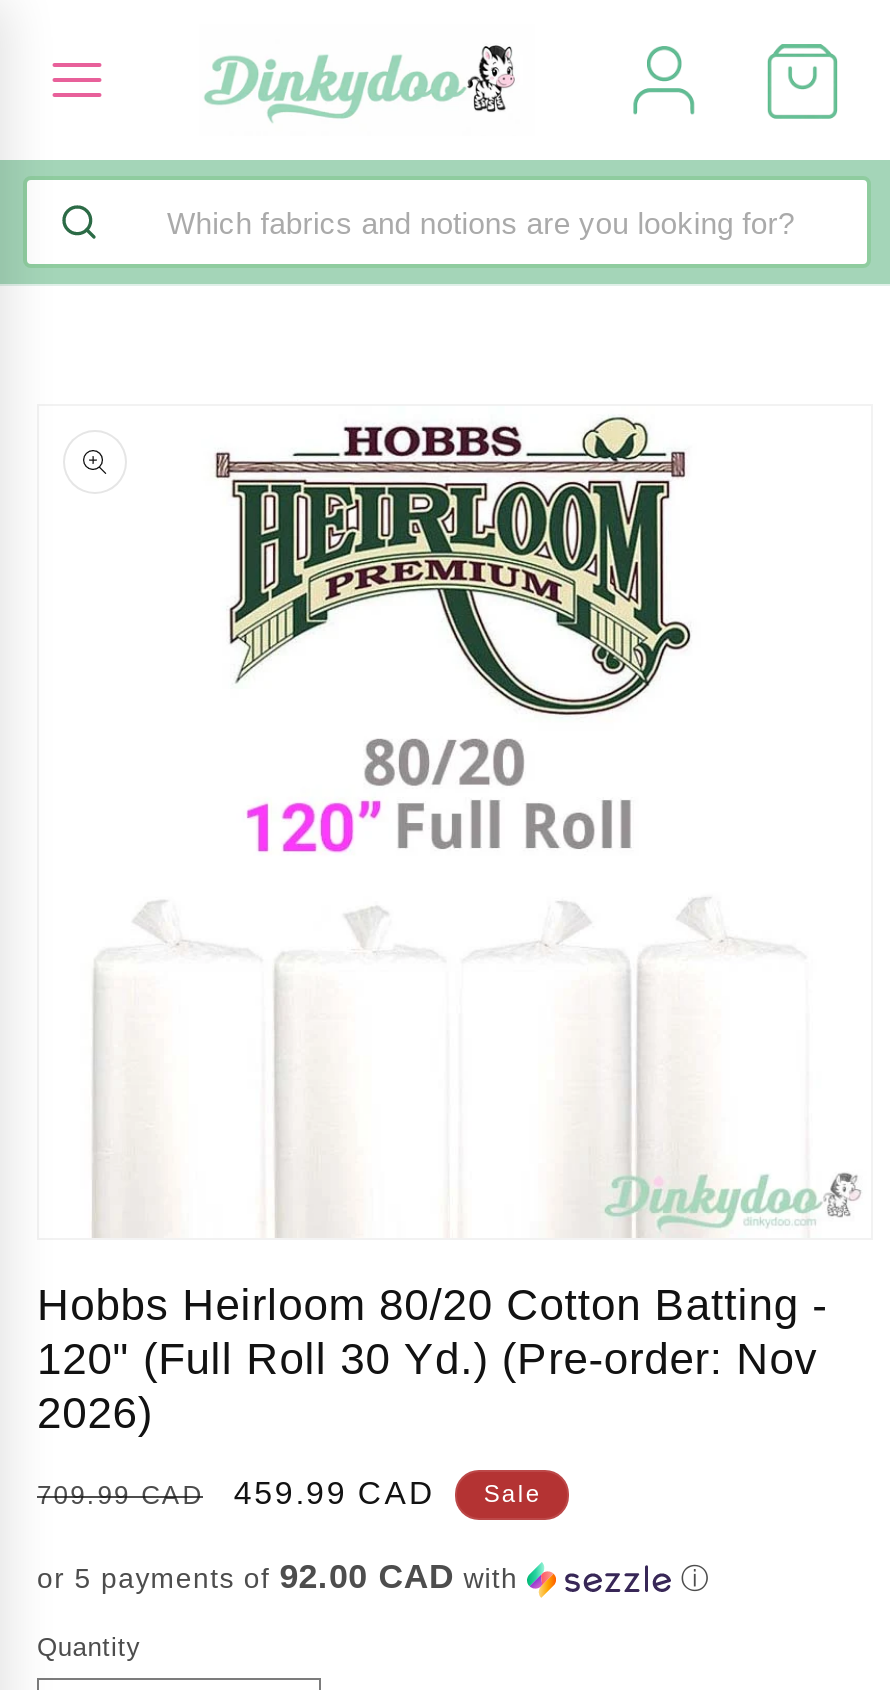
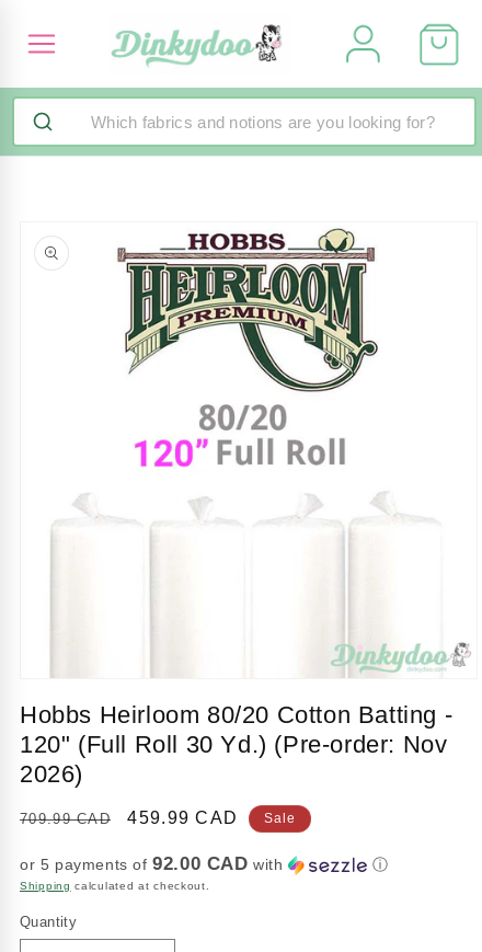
none -> [20,880,210,892] Shipping calculated at checkout.

